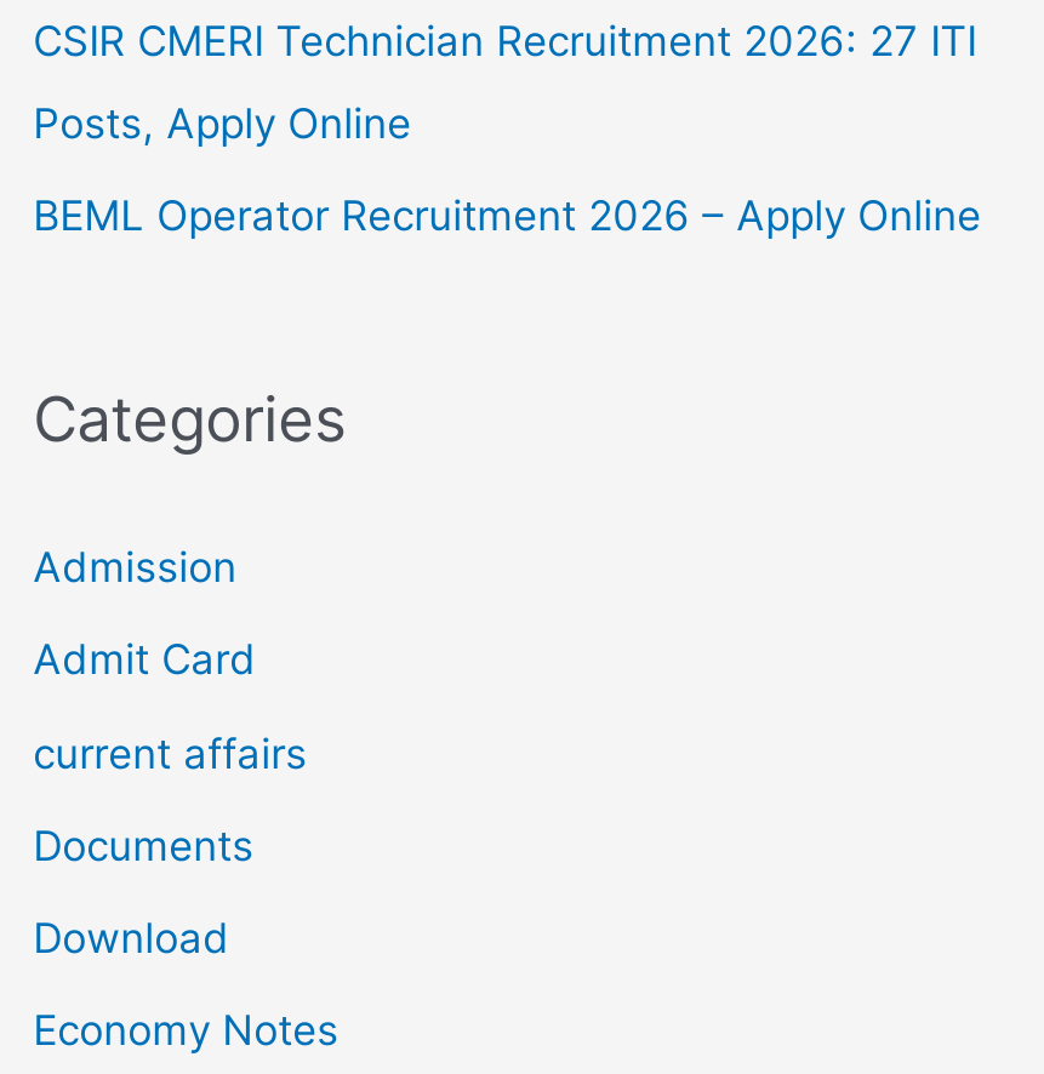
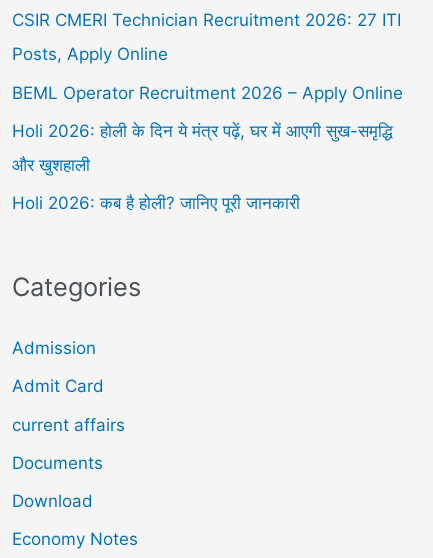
none -> [12,121,393,213] Holi 2026: होली के दिन ये मंत्र पढ़ें, घर में आएगी सुख-समृद्धि | और खुशहाली | Holi 2026: कब है होली? जानिए पूरी जानकारी

